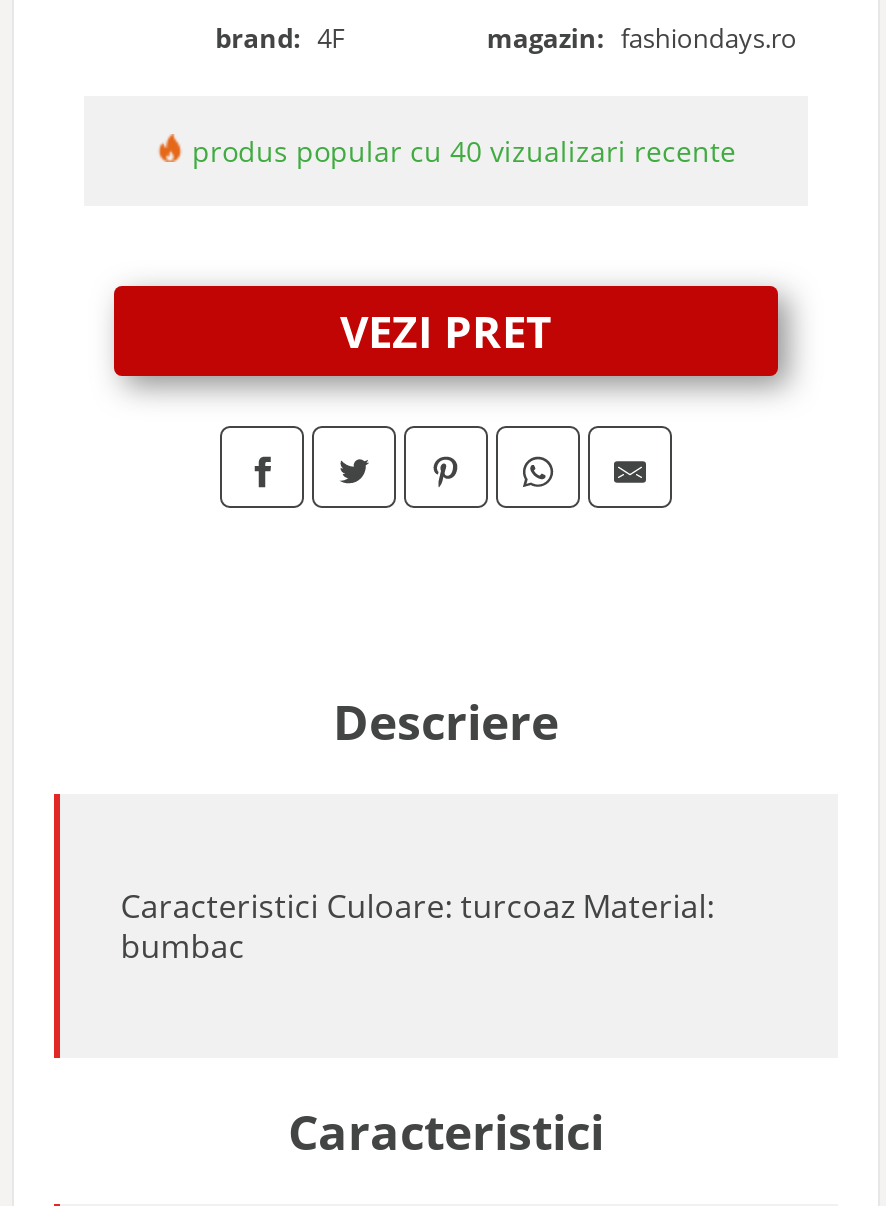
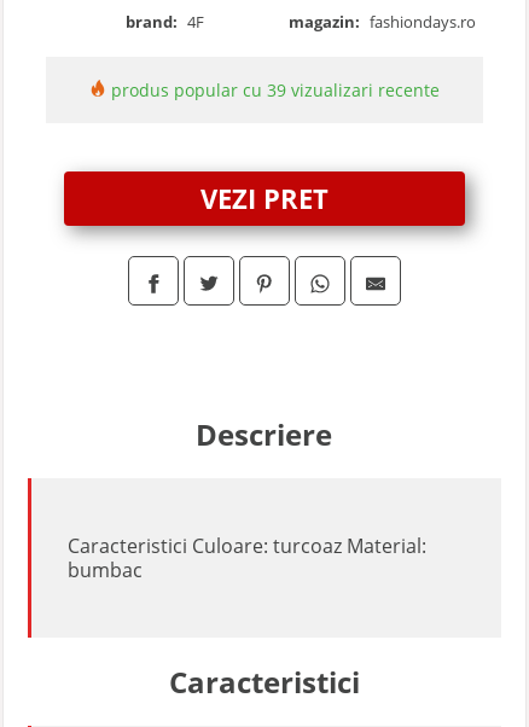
[184,132,736,170] produs popular cu 40 vizualizari recente -> [106,78,440,101] produs popular cu 39 vizualizari recente

